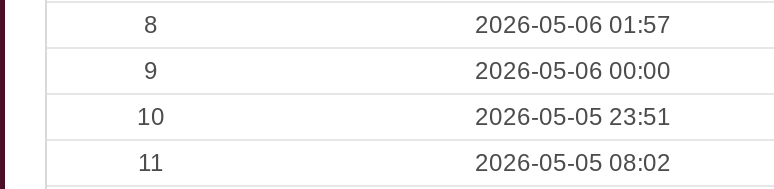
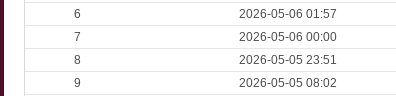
[144,11,158,39] 8 -> [73,7,80,21] 6
[144,57,158,85] 9 -> [73,30,80,44] 7
[137,103,165,131] 10 -> [73,53,80,67] 8
[138,149,164,177] 11 -> [73,76,80,90] 9

